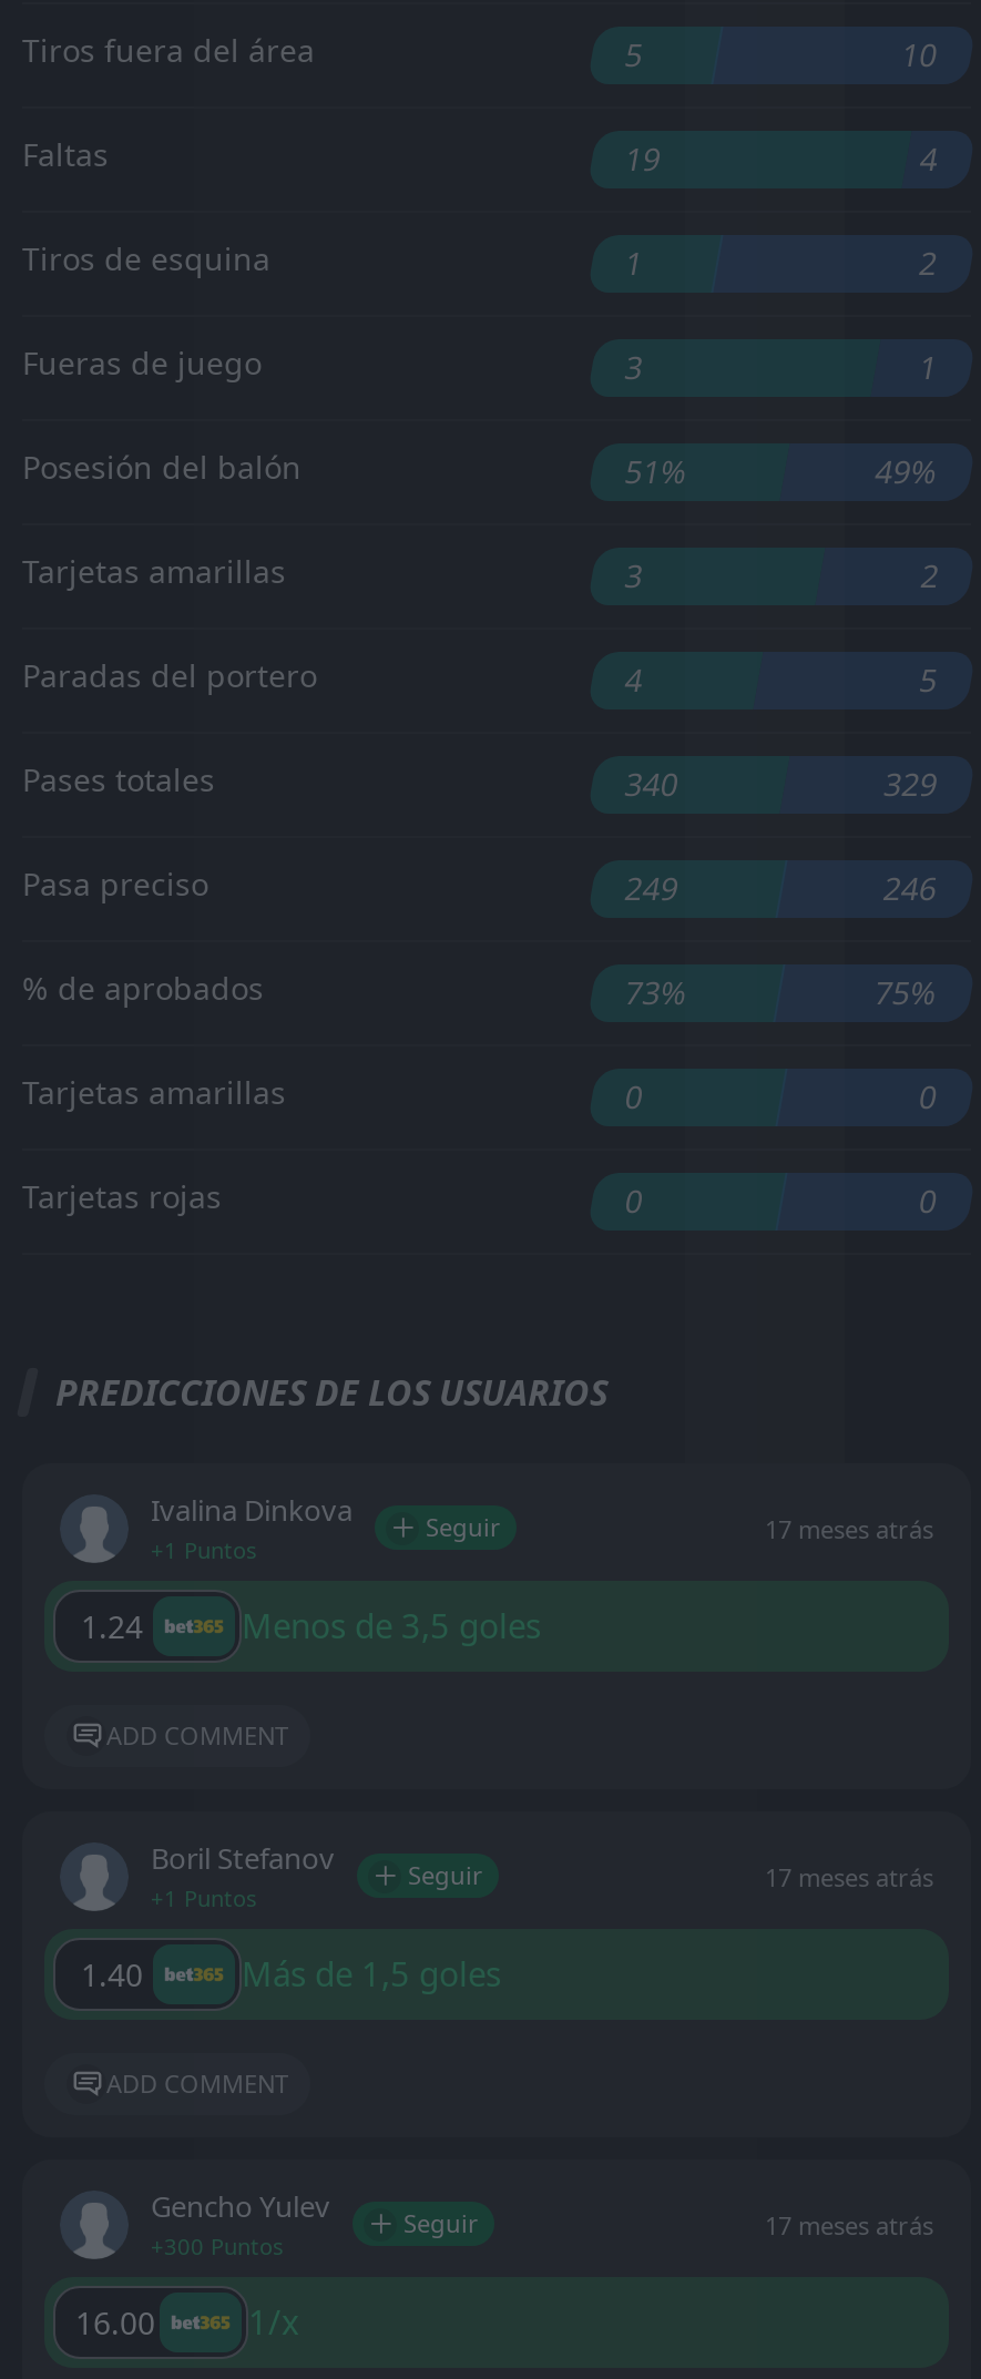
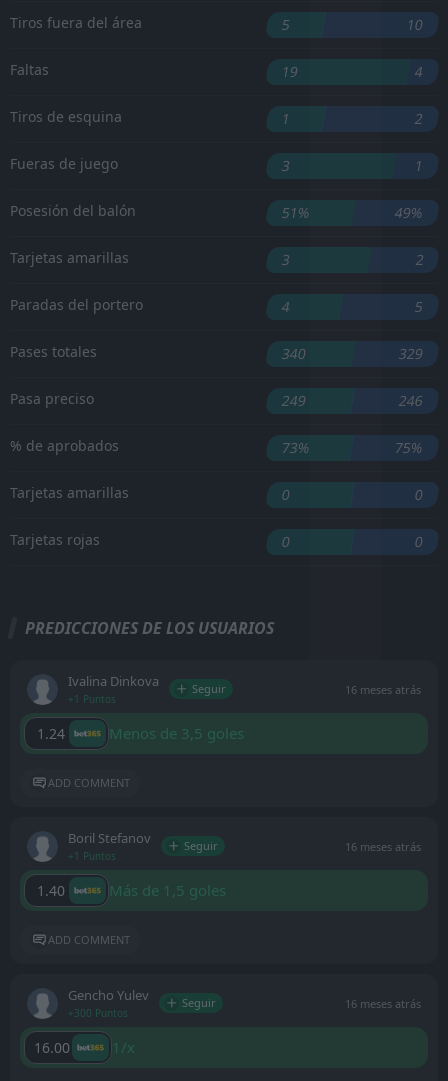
[765,1512,933,1545] 17 meses atrás -> [345,682,421,697] 16 meses atrás
[765,1860,933,1893] 17 meses atrás -> [345,839,421,854] 16 meses atrás
[765,2208,933,2241] 17 meses atrás -> [345,996,421,1011] 16 meses atrás

